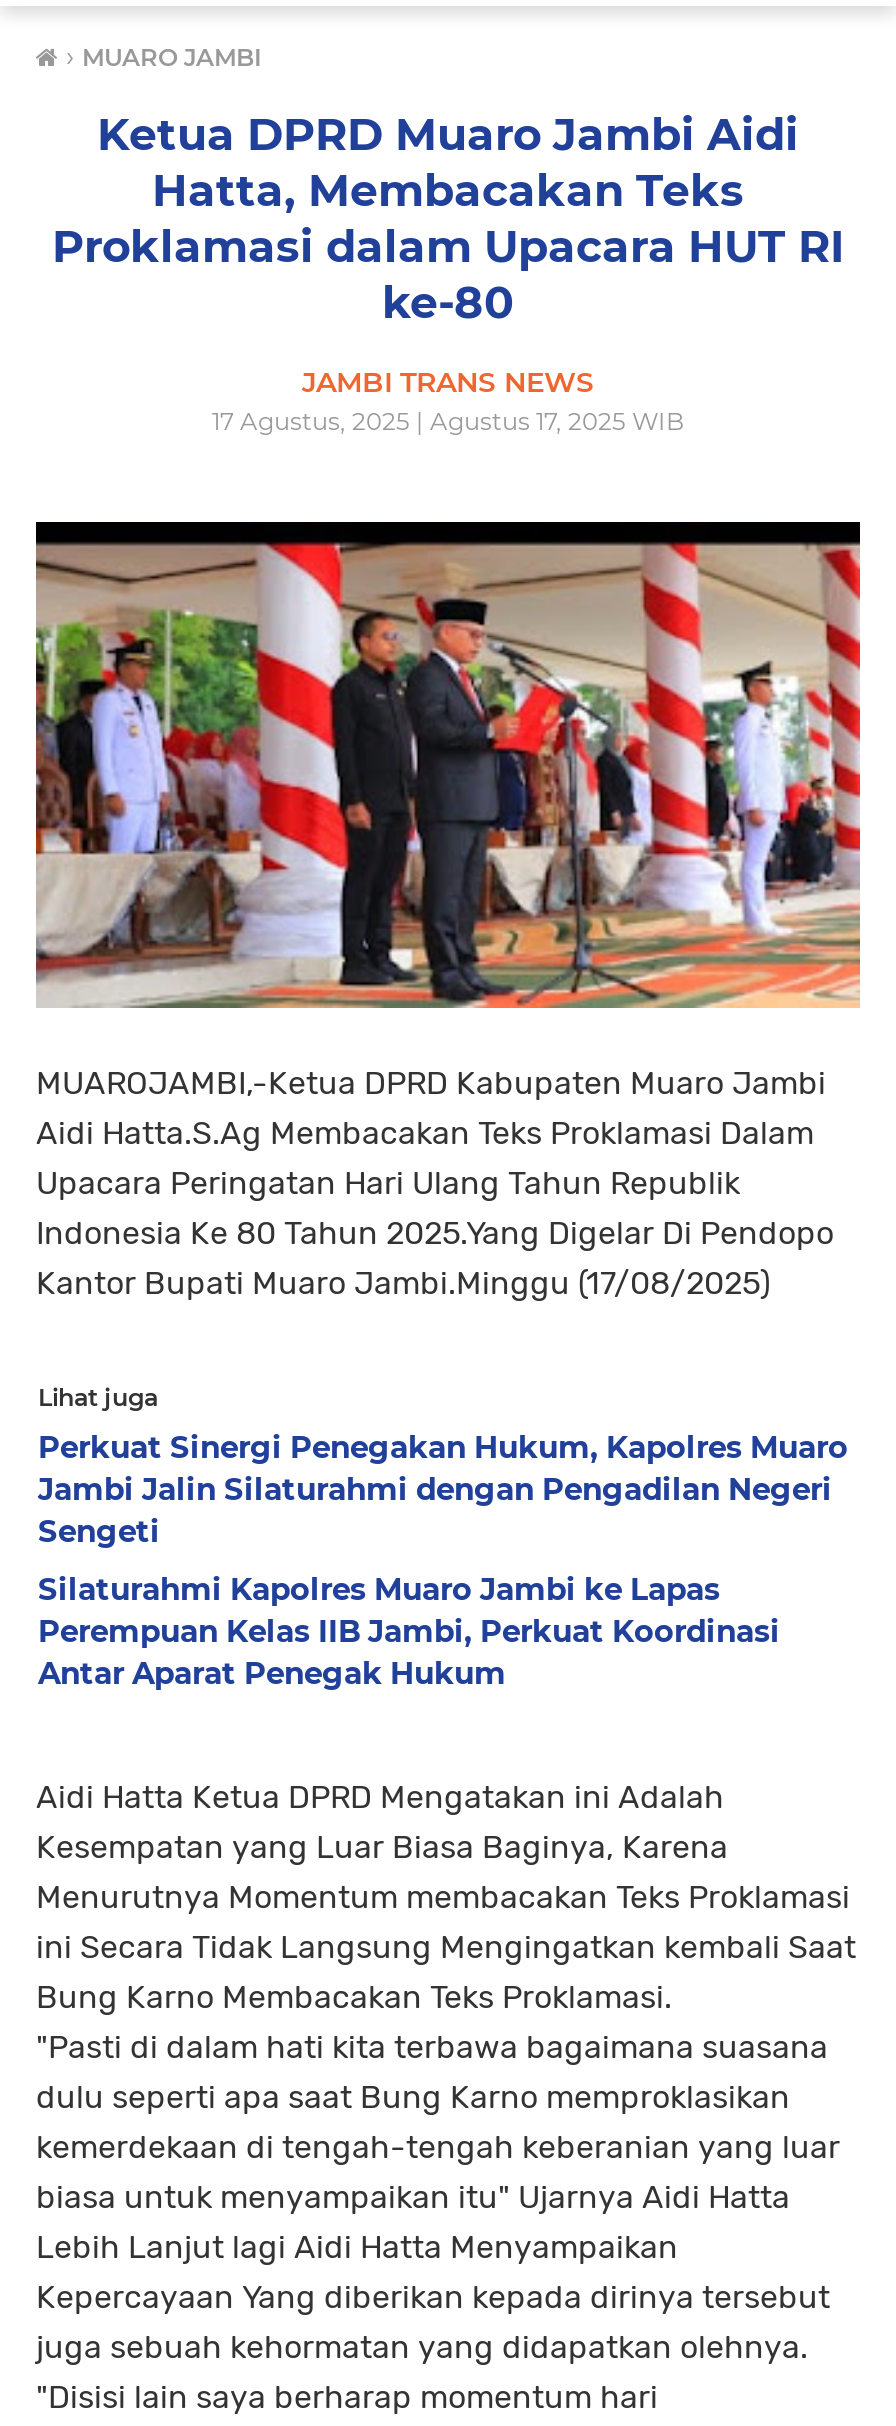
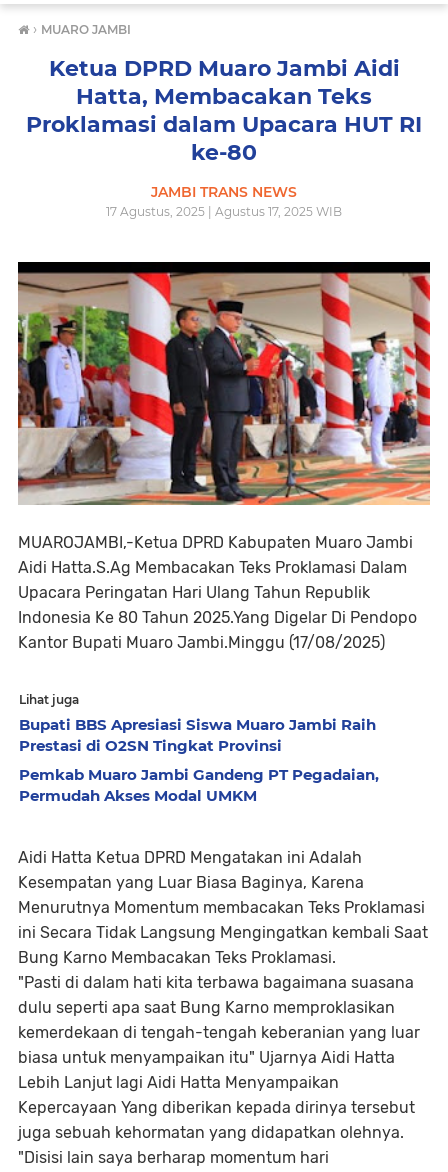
[38,1429,848,1551] Perkuat Sinergi Penegakan Hukum, Kapolres Muaro | Jambi Jalin Silaturahmi dengan Pengadilan Negeri | Sengeti -> [19,715,376,755] Bupati BBS Apresiasi Siswa Muaro Jambi Raih | Prestasi di O2SN Tingkat Provinsi
[38,1571,780,1693] Silaturahmi Kapolres Muaro Jambi ke Lapas | Perempuan Kelas IIB Jambi, Perkuat Koordinasi | Antar Aparat Penegak Hukum -> [19,765,379,805] Pemkab Muaro Jambi Gandeng PT Pegadaian, | Permudah Akses Modal UMKM

